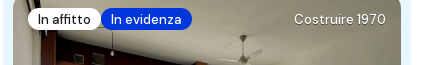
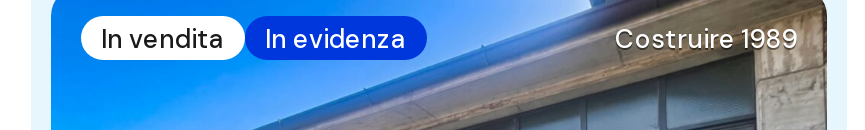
[38,10,91,27] In affitto -> [101,21,225,55] In vendita
[294,10,386,27] Costruire 1970 -> [615,21,797,55] Costruire 1989

